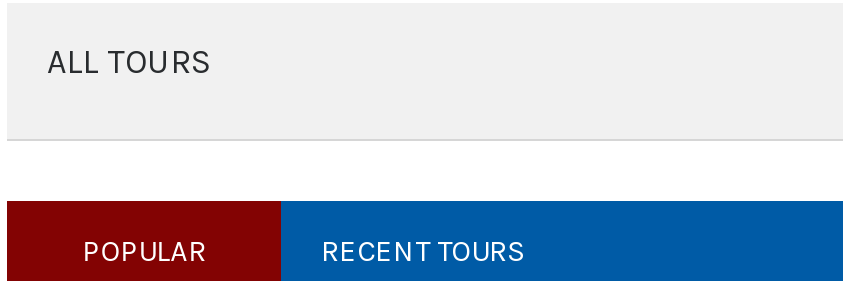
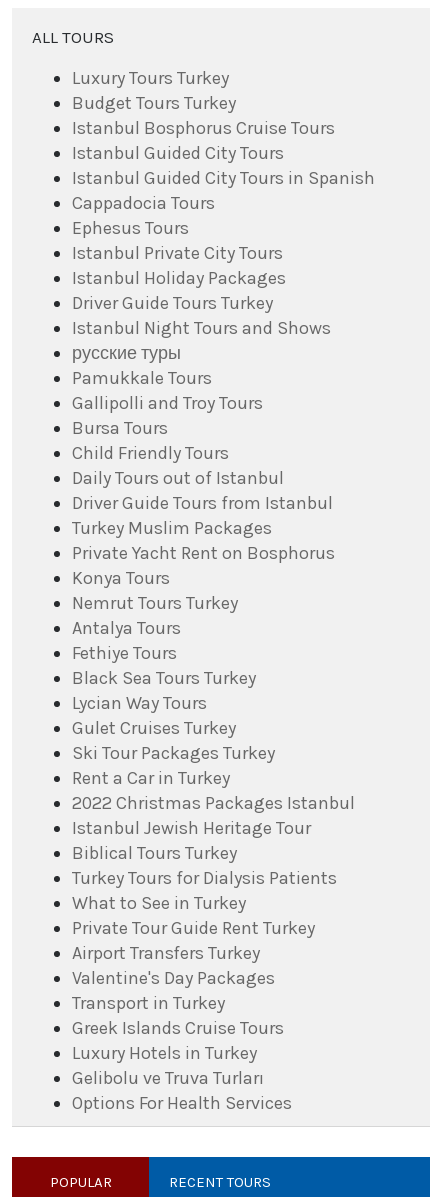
none -> [72,67,375,1114] Luxury Tours Turkey | Budget Tours Turkey | Istanbul Bosphorus Cruise Tours | Istanbul Guided City Tours | Istanbul Guided City Tours in Spanish | Cappadocia Tours | Ephesus Tours | Istanbul Private City Tours | Istanbul Holiday Packages | Driver Guide Tours Turkey | Istanbul Night Tours and Shows | русские туры | Pamukkale Tours | Gallipolli and Troy Tours | Bursa Tours | Child Friendly Tours | Daily Tours out of Istanbul | Driver Guide Tours from Istanbul | Turkey Muslim Packages | Private Yacht Rent on Bosphorus | Konya Tours | Nemrut Tours Turkey | Antalya Tours | Fethiye Tours | Black Sea Tours Turkey | Lycian Way Tours | Gulet Cruises Turkey | Ski Tour Packages Turkey | Rent a Car in Turkey | 2022 Christmas Packages Istanbul | Istanbul Jewish Heritage Tour | Biblical Tours Turkey | Turkey Tours for Dialysis Patients | What to See in Turkey | Private Tour Guide Rent Turkey | Airport Transfers Turkey | Valentine's Day Packages | Transport in Turkey | Greek Islands Cruise Tours | Luxury Hotels in Turkey | Gelibolu ve Truva Turları | Options For Health Services

